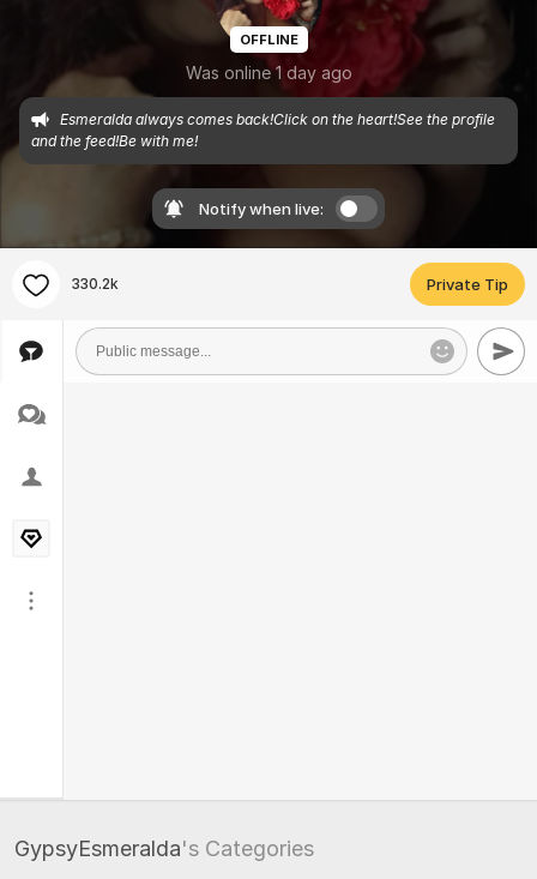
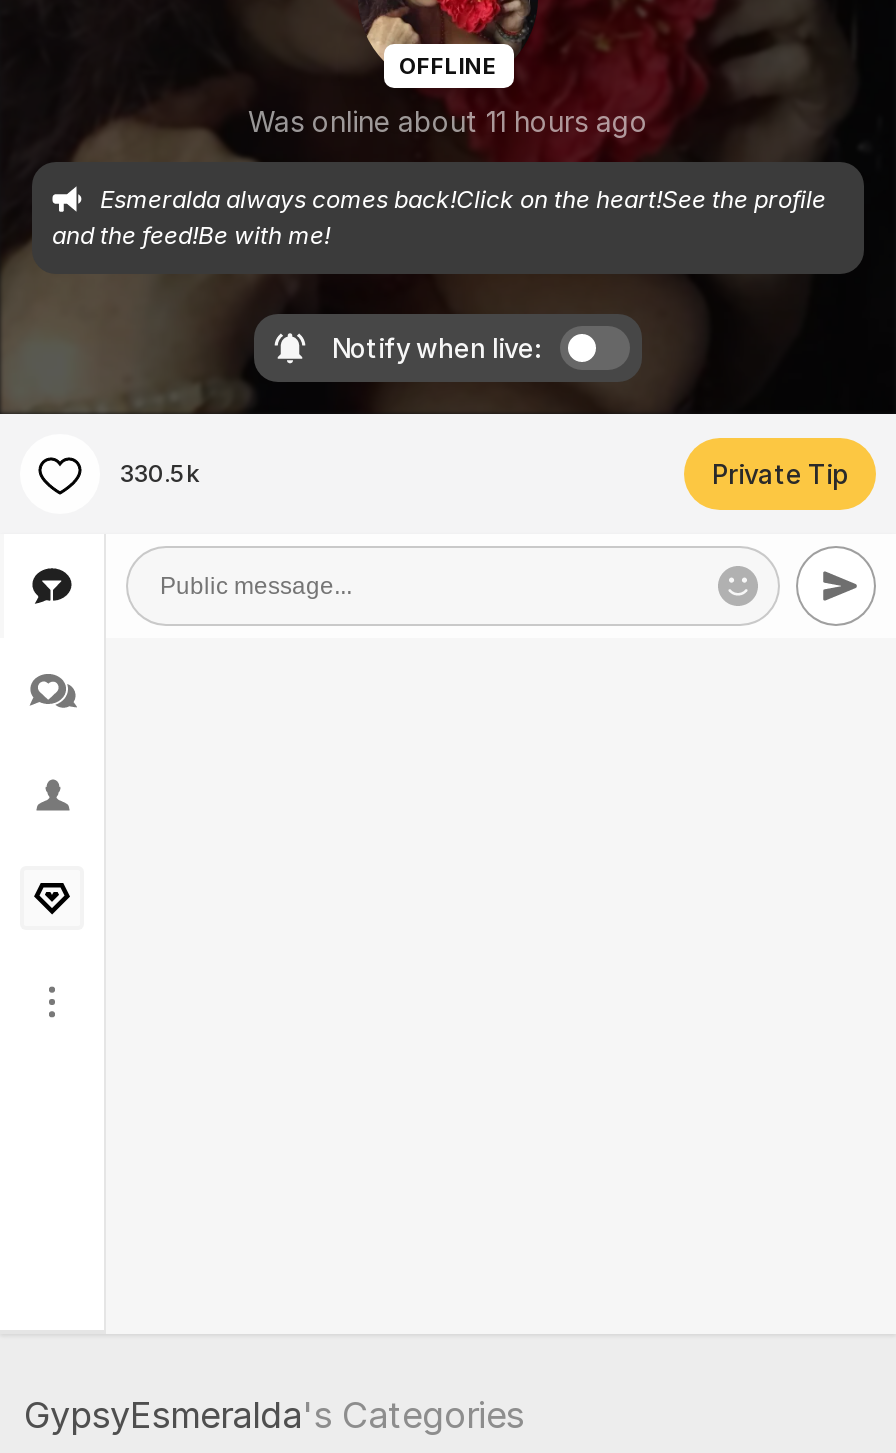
[185,62,352,83] Was online 1 day ago -> [248,104,648,138] Was online about 11 hours ago
[72,275,119,293] 330.2k -> [120,458,200,488] 330.5k

